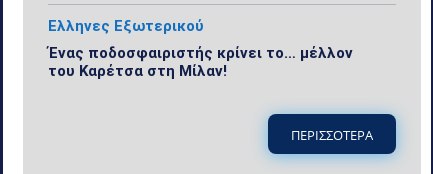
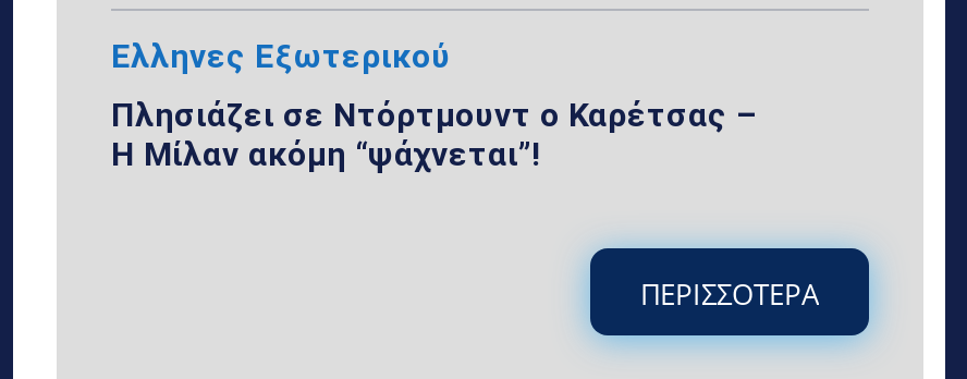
[48,44,353,80] Ένας ποδοσφαιριστής κρίνει το… μέλλον | του Καρέτσα στη Μίλαν! -> [111,95,758,174] Πλησιάζει σε Ντόρτμουντ ο Καρέτσας – | Η Μίλαν ακόμη “ψάχνεται”!

